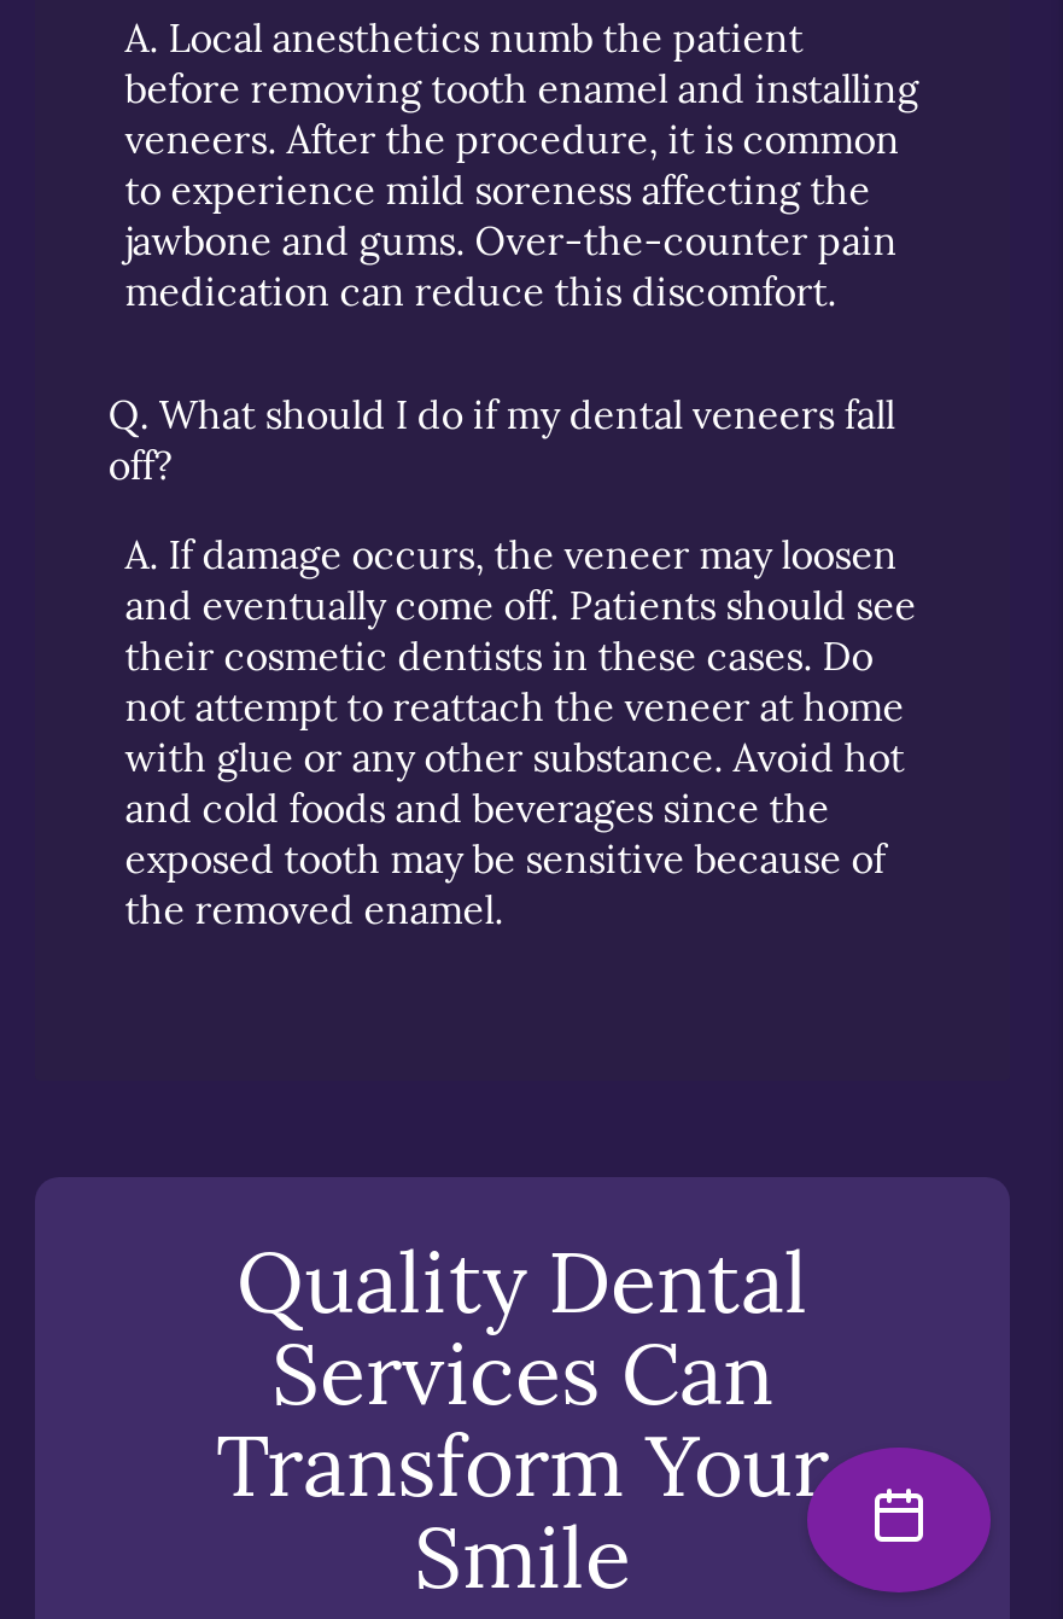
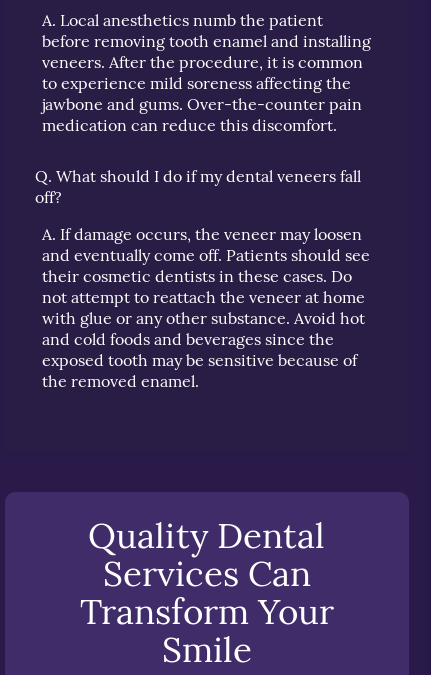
[807,1448,991,1592] [image] -> none

